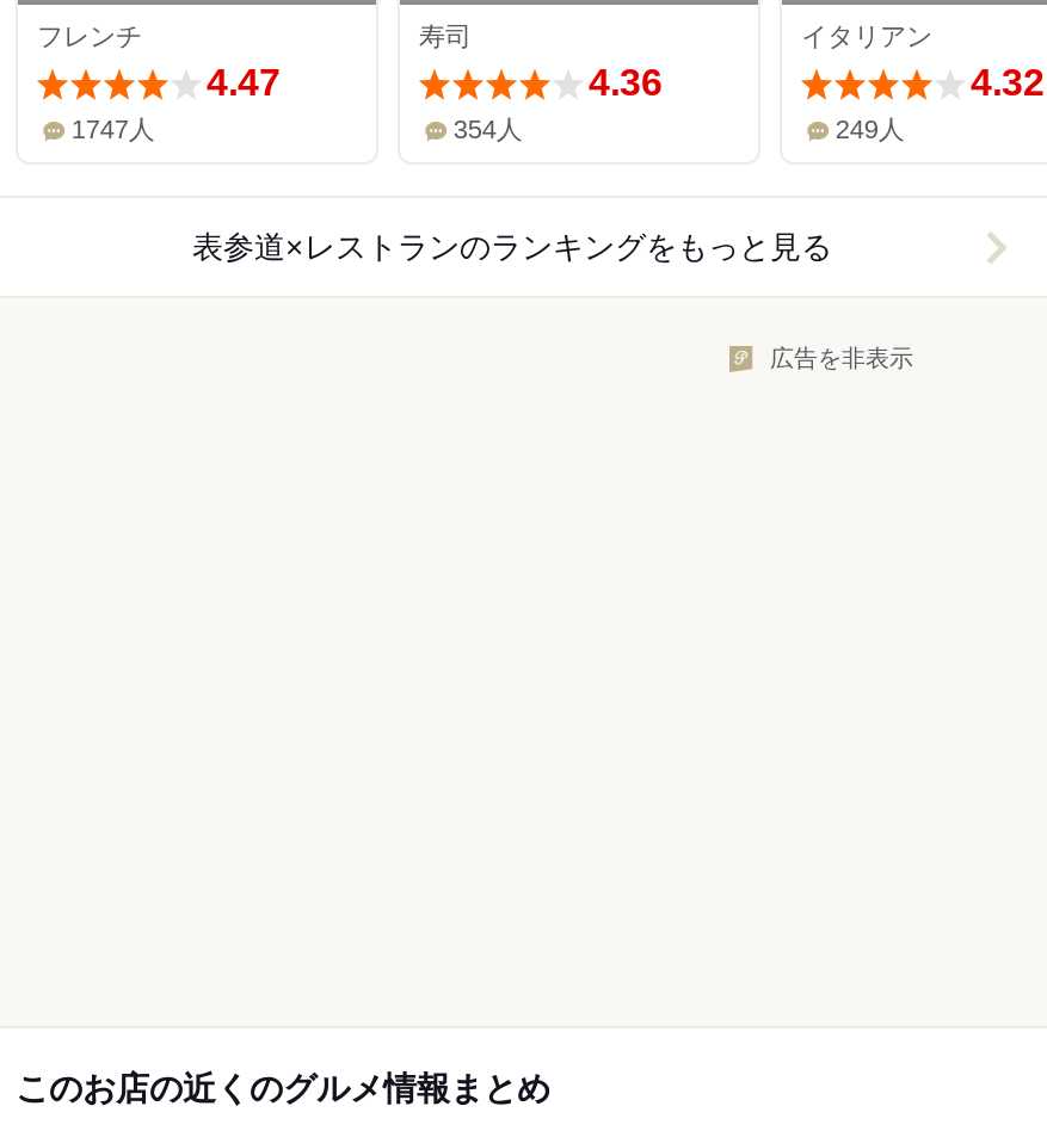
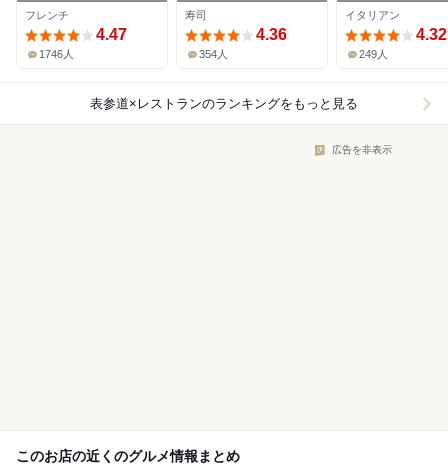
[71,115,155,144] 1747人 -> [39,48,74,60] 1746人

